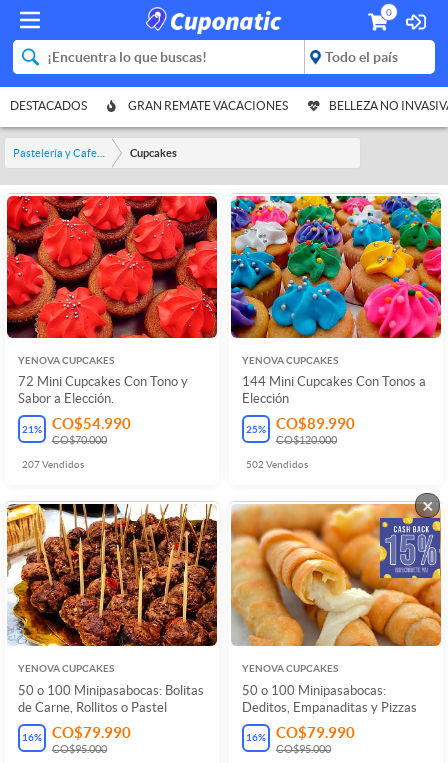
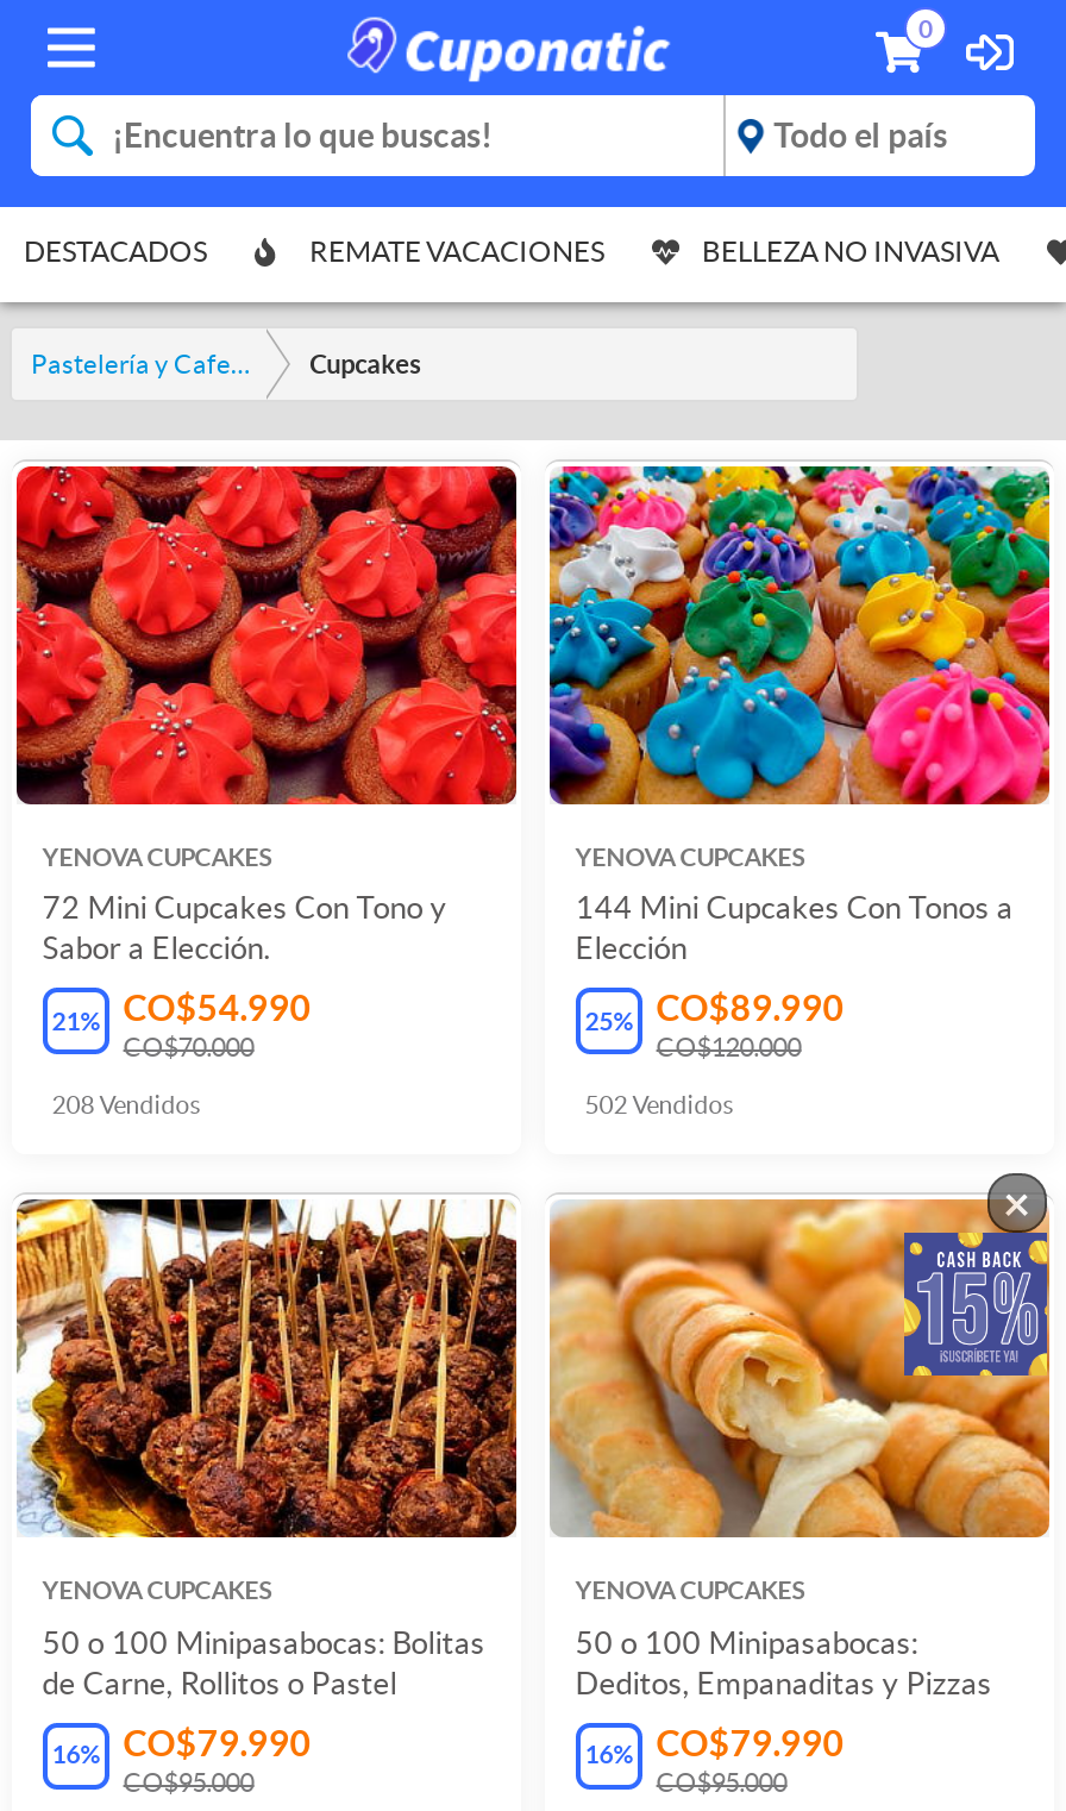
[128,99,288,112] GRAN REMATE VACACIONES -> [305,236,604,267] REMATE VACACIONES
[22,458,84,470] 207 Vendidos -> [52,1090,199,1119] 208 Vendidos

